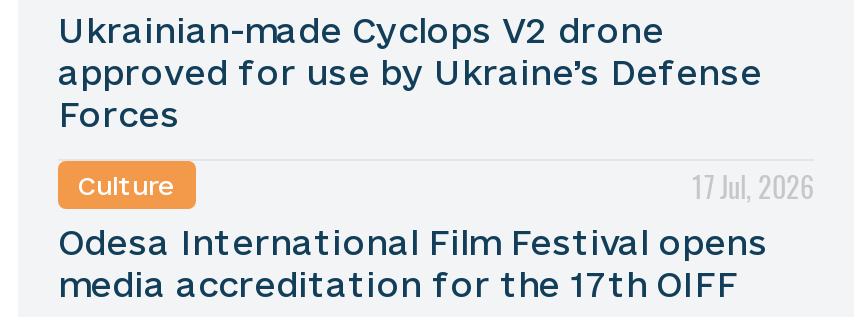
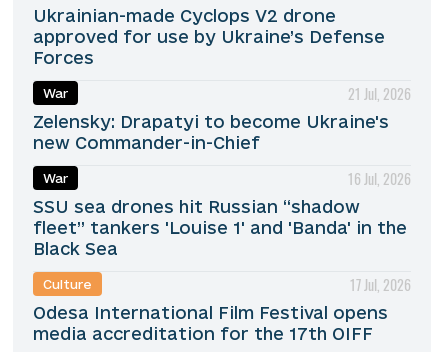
none -> [33,83,411,258] War | 21 Jul, 2026 | Zelensky: Drapatyi to become Ukraine's | new Commander-in-Chief | War | 16 Jul, 2026 | SSU sea drones hit Russian “shadow | fleet” tankers 'Louise 1' and 'Banda' in the | Black Sea

